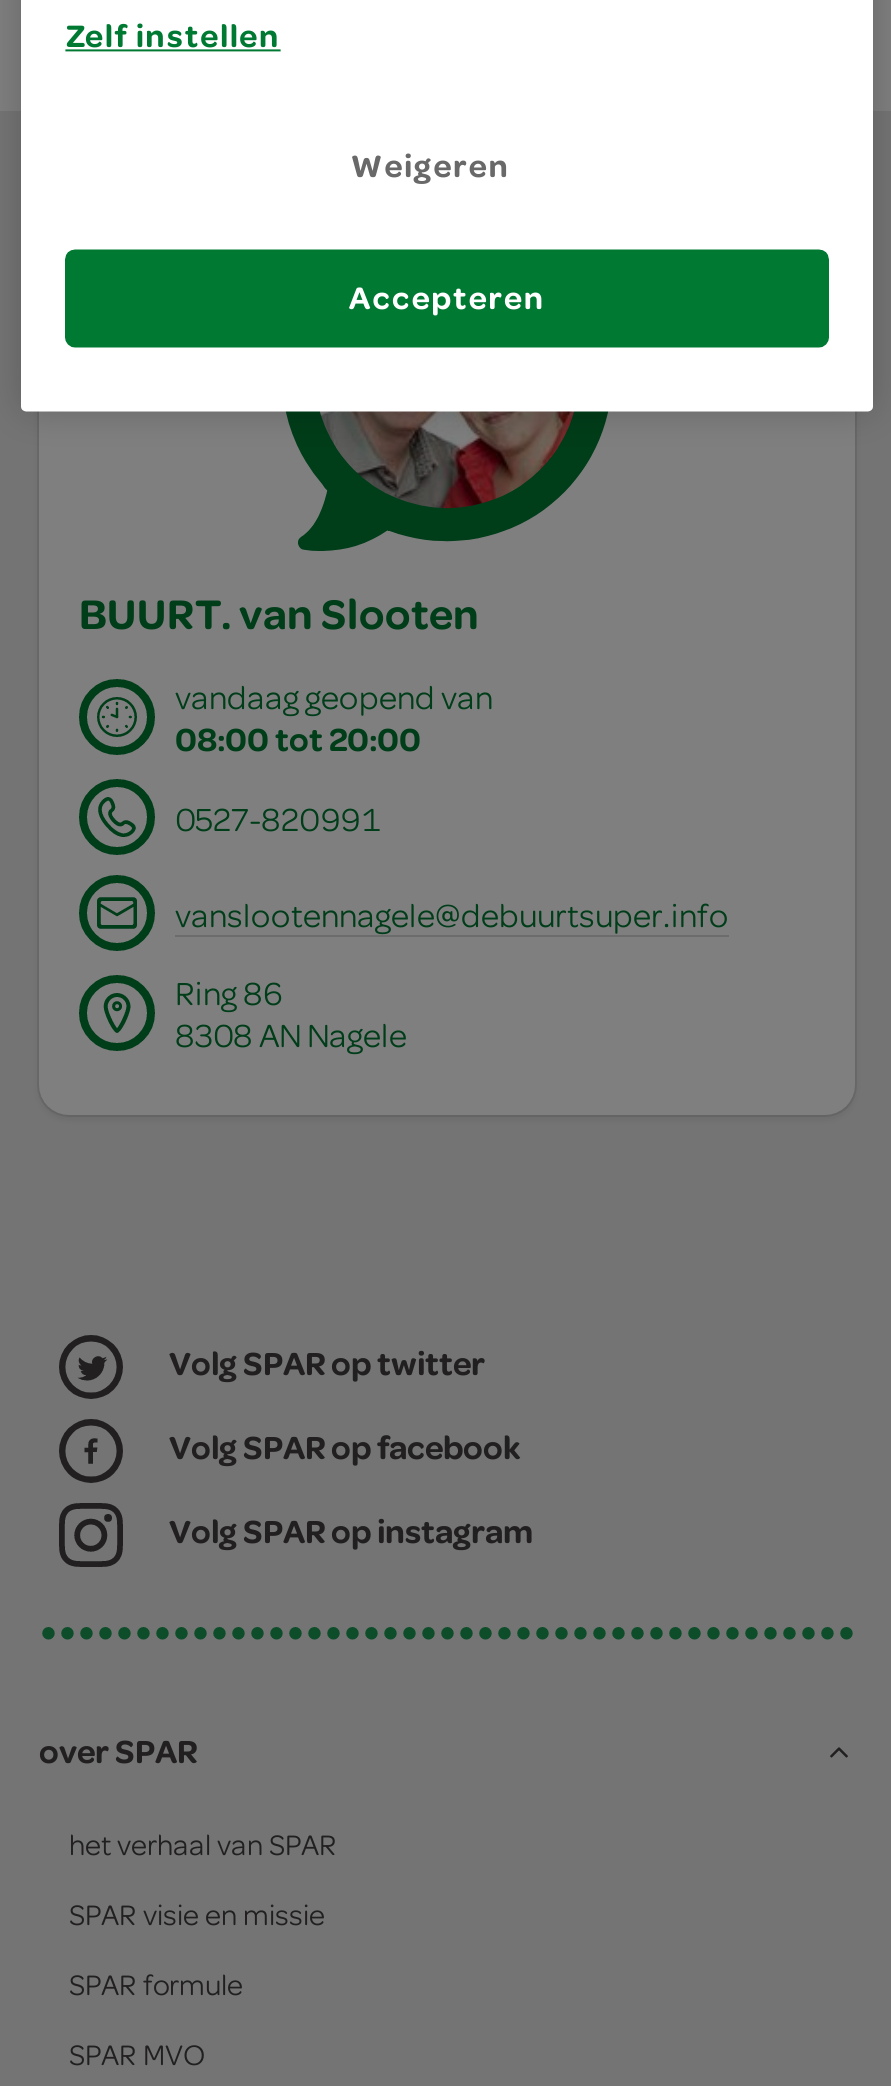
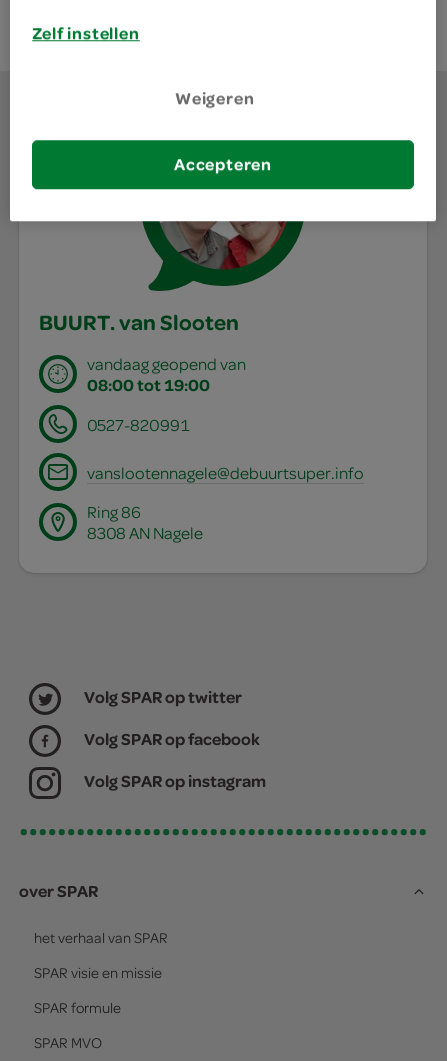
[175,715,421,761] 08:00 tot 20:00 -> [87,373,210,396] 08:00 tot 19:00

